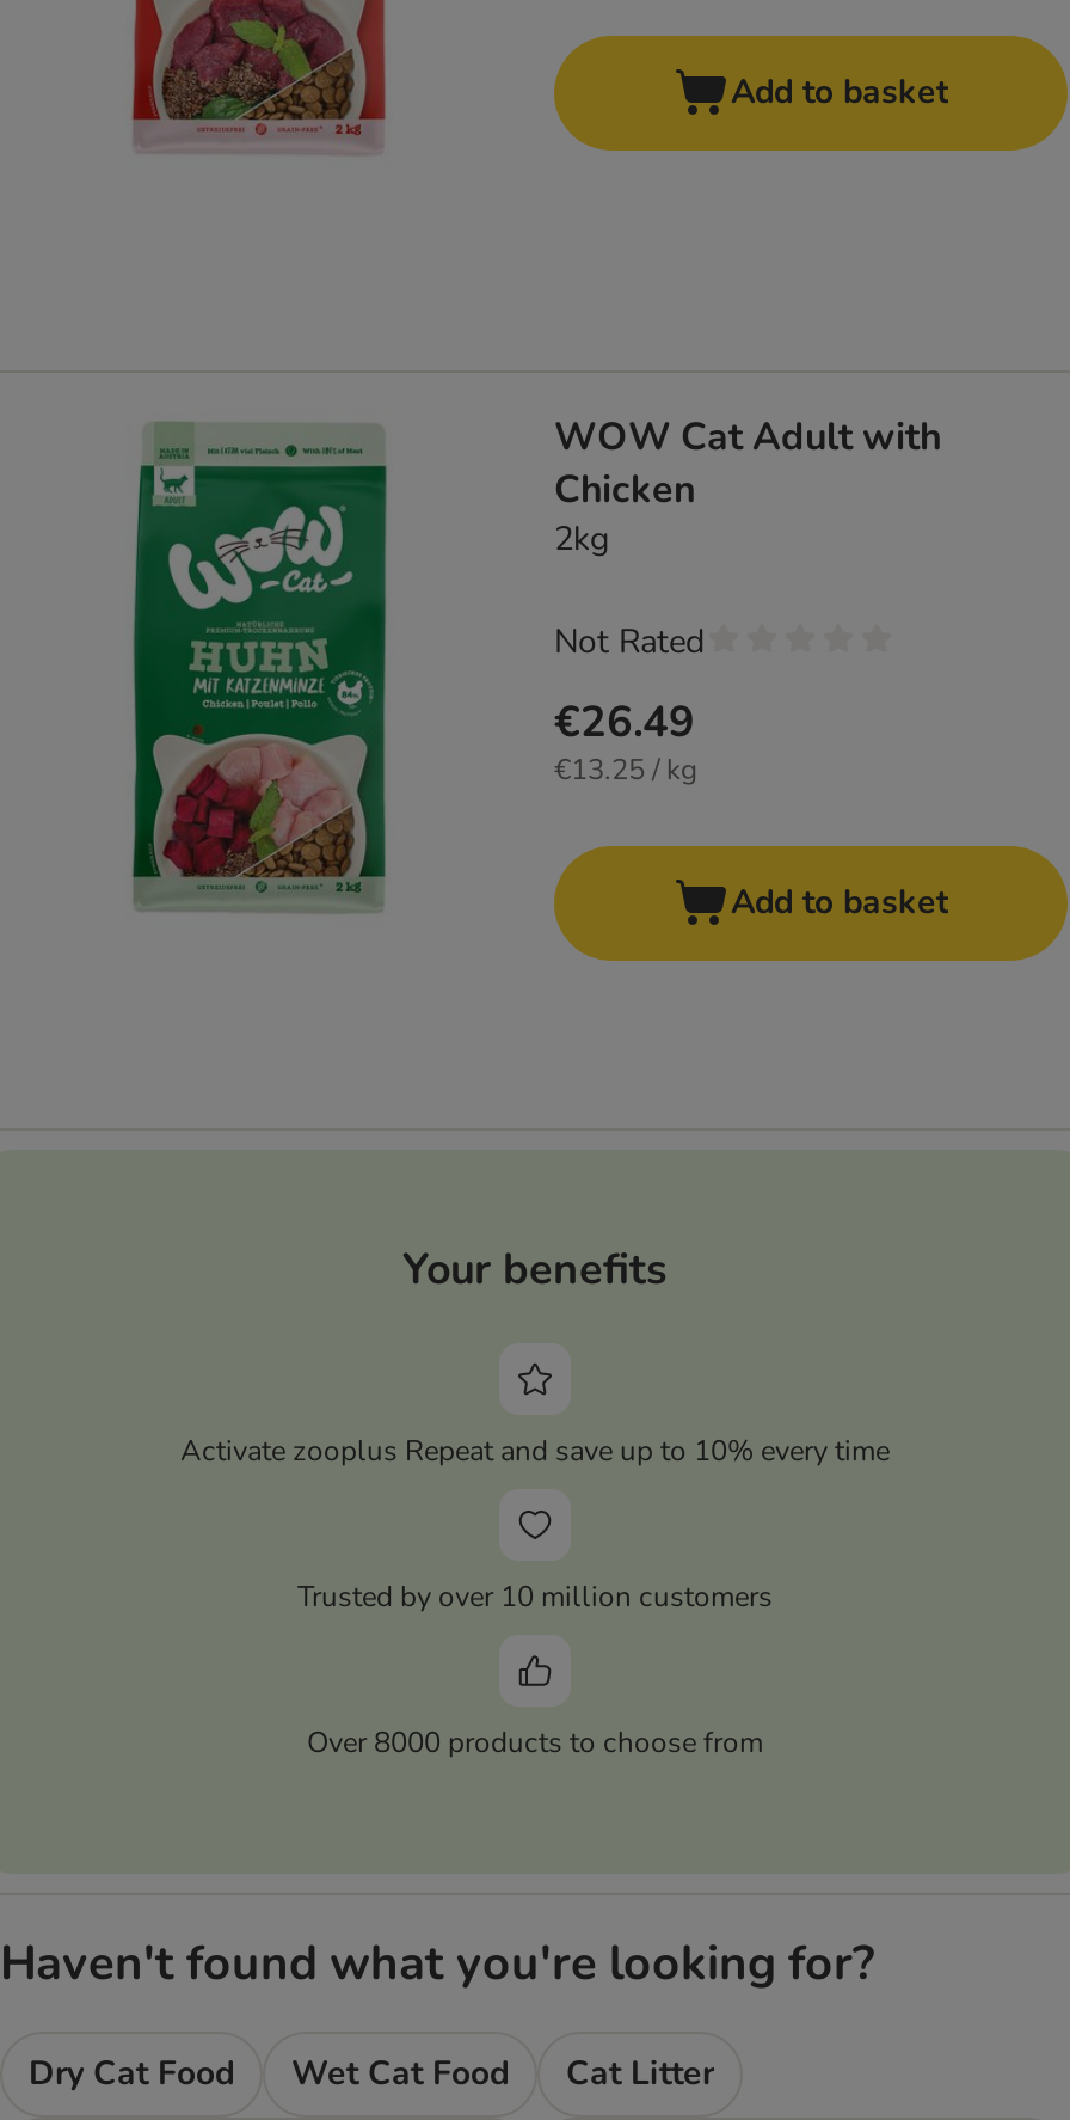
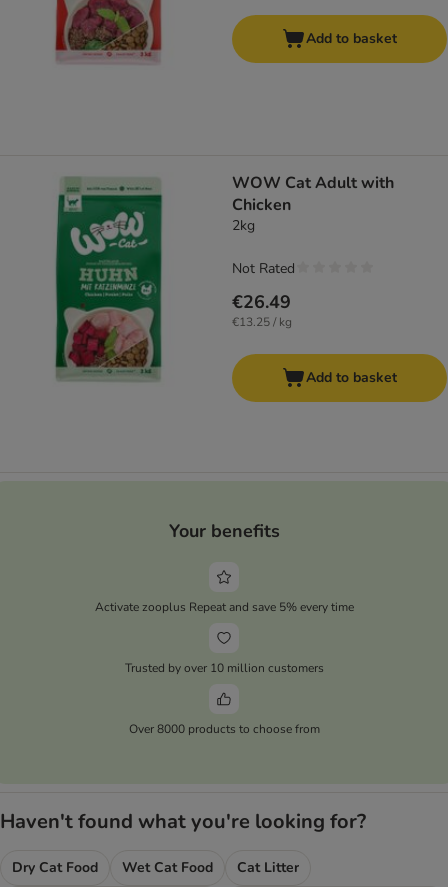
[180,1431,890,1469] Activate zooplus Repeat and save up to 10% every time -> [94,599,353,615] Activate zooplus Repeat and save 5% every time

